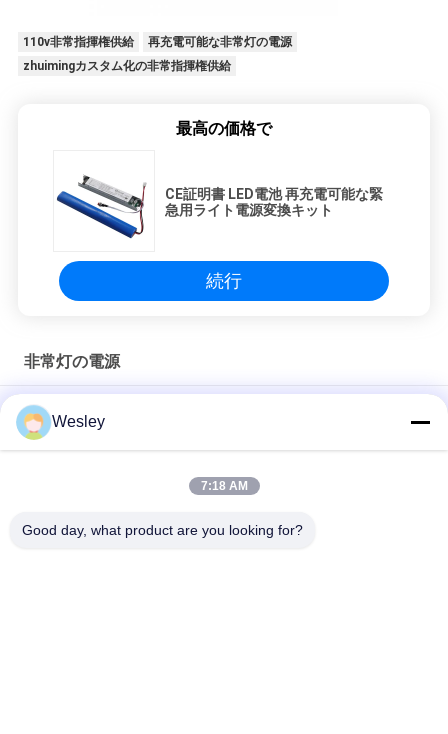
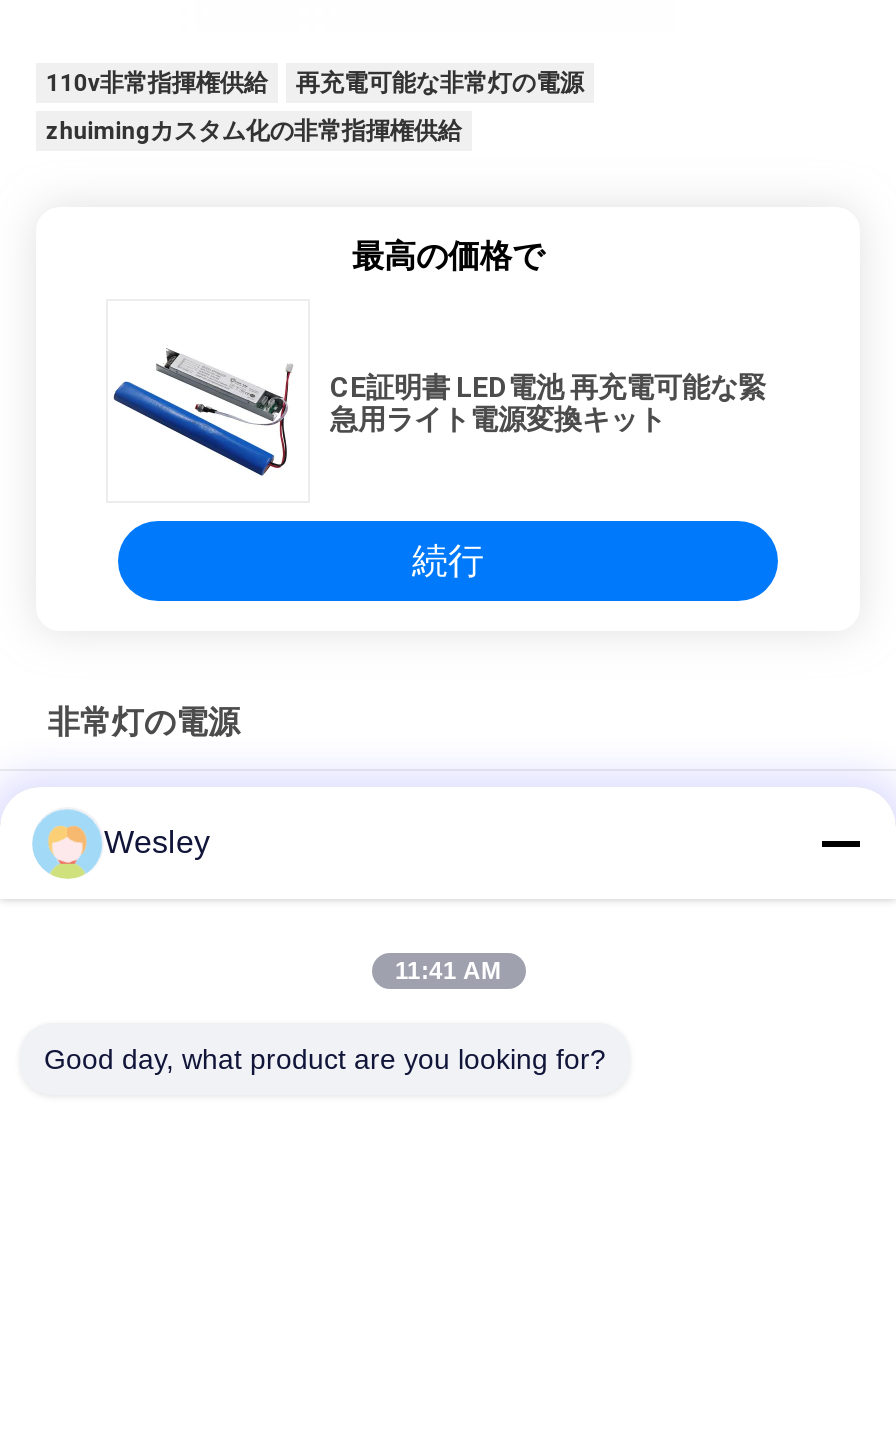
[200,479,247,493] 7:18 AM -> [395,957,501,985] 11:41 AM

